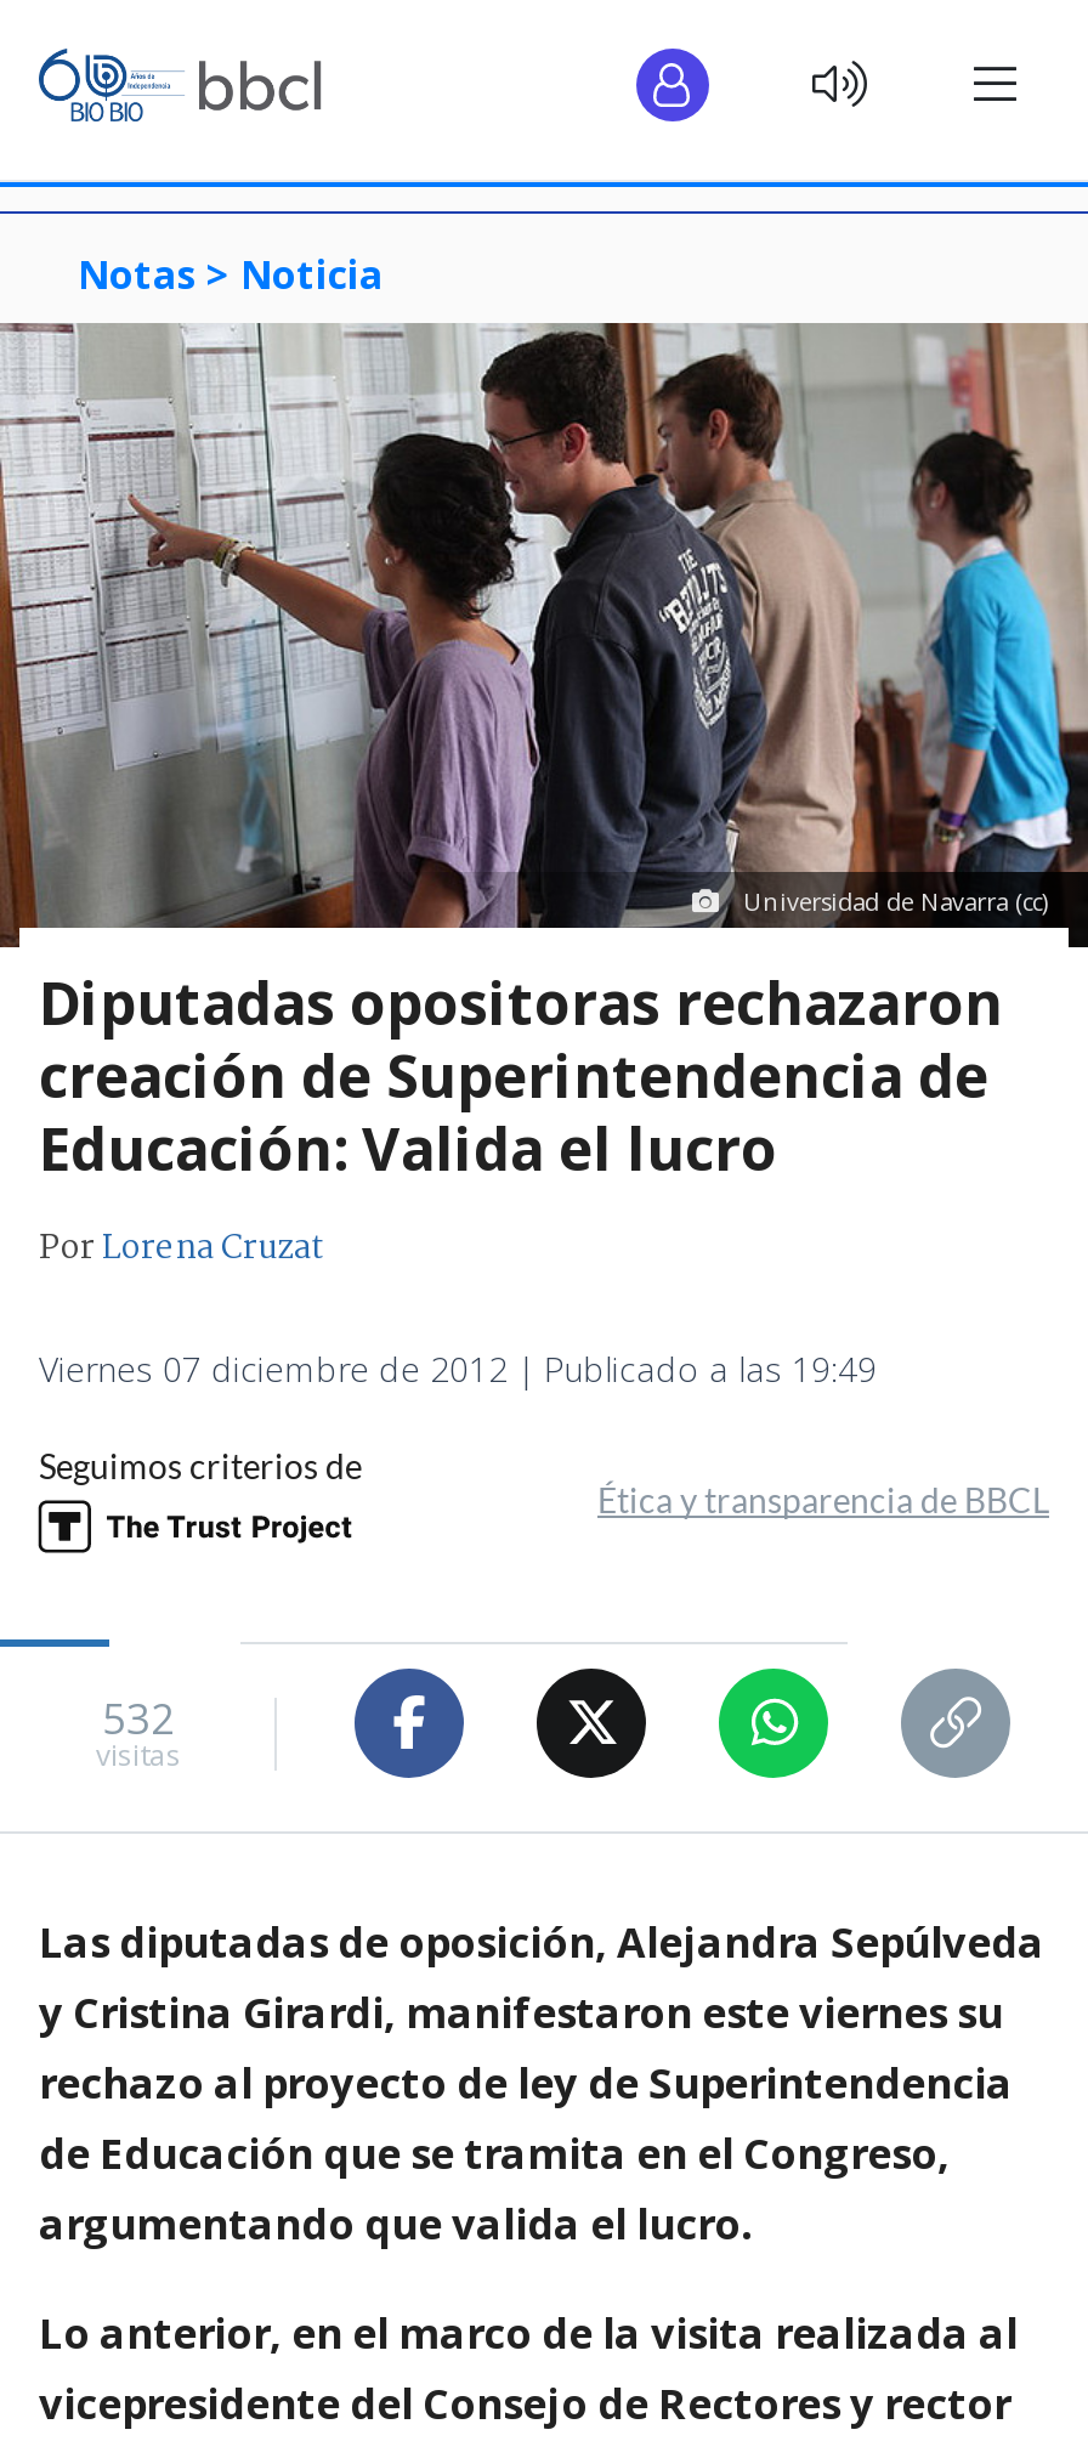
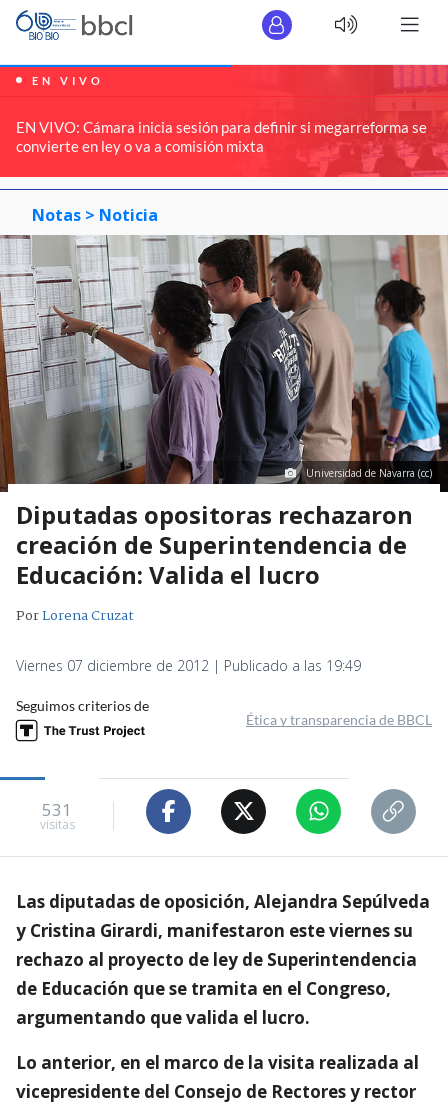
none -> [3,64,445,179] [image] | EN VIVO | EN VIVO: Cámara inicia sesión para definir si megarreforma se | convierte en ley o va a comisión mixta
[102,1691,175,1747] 532 -> [42,798,72,821] 531

